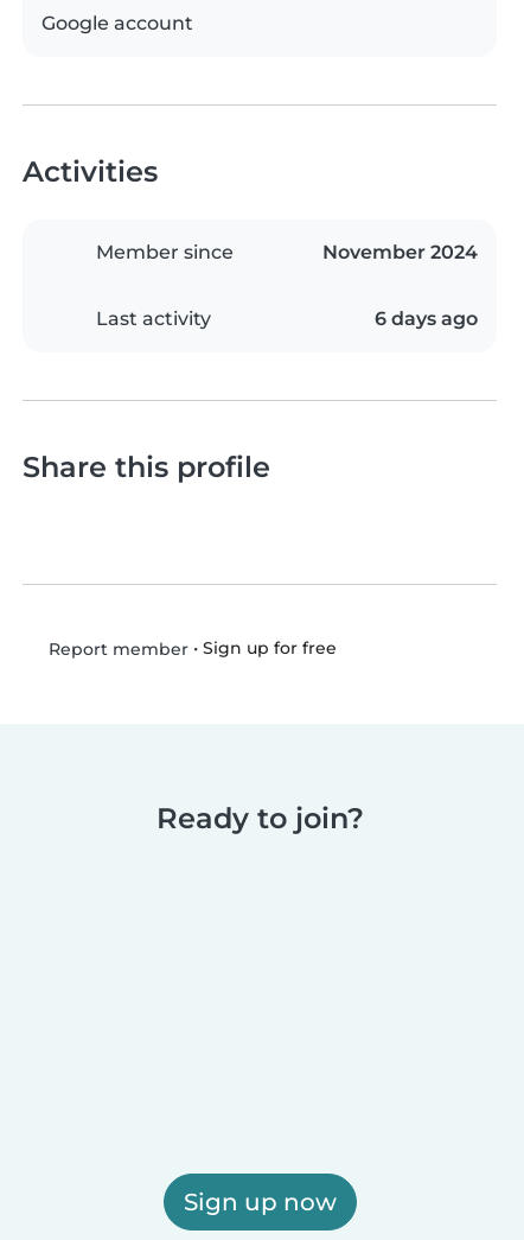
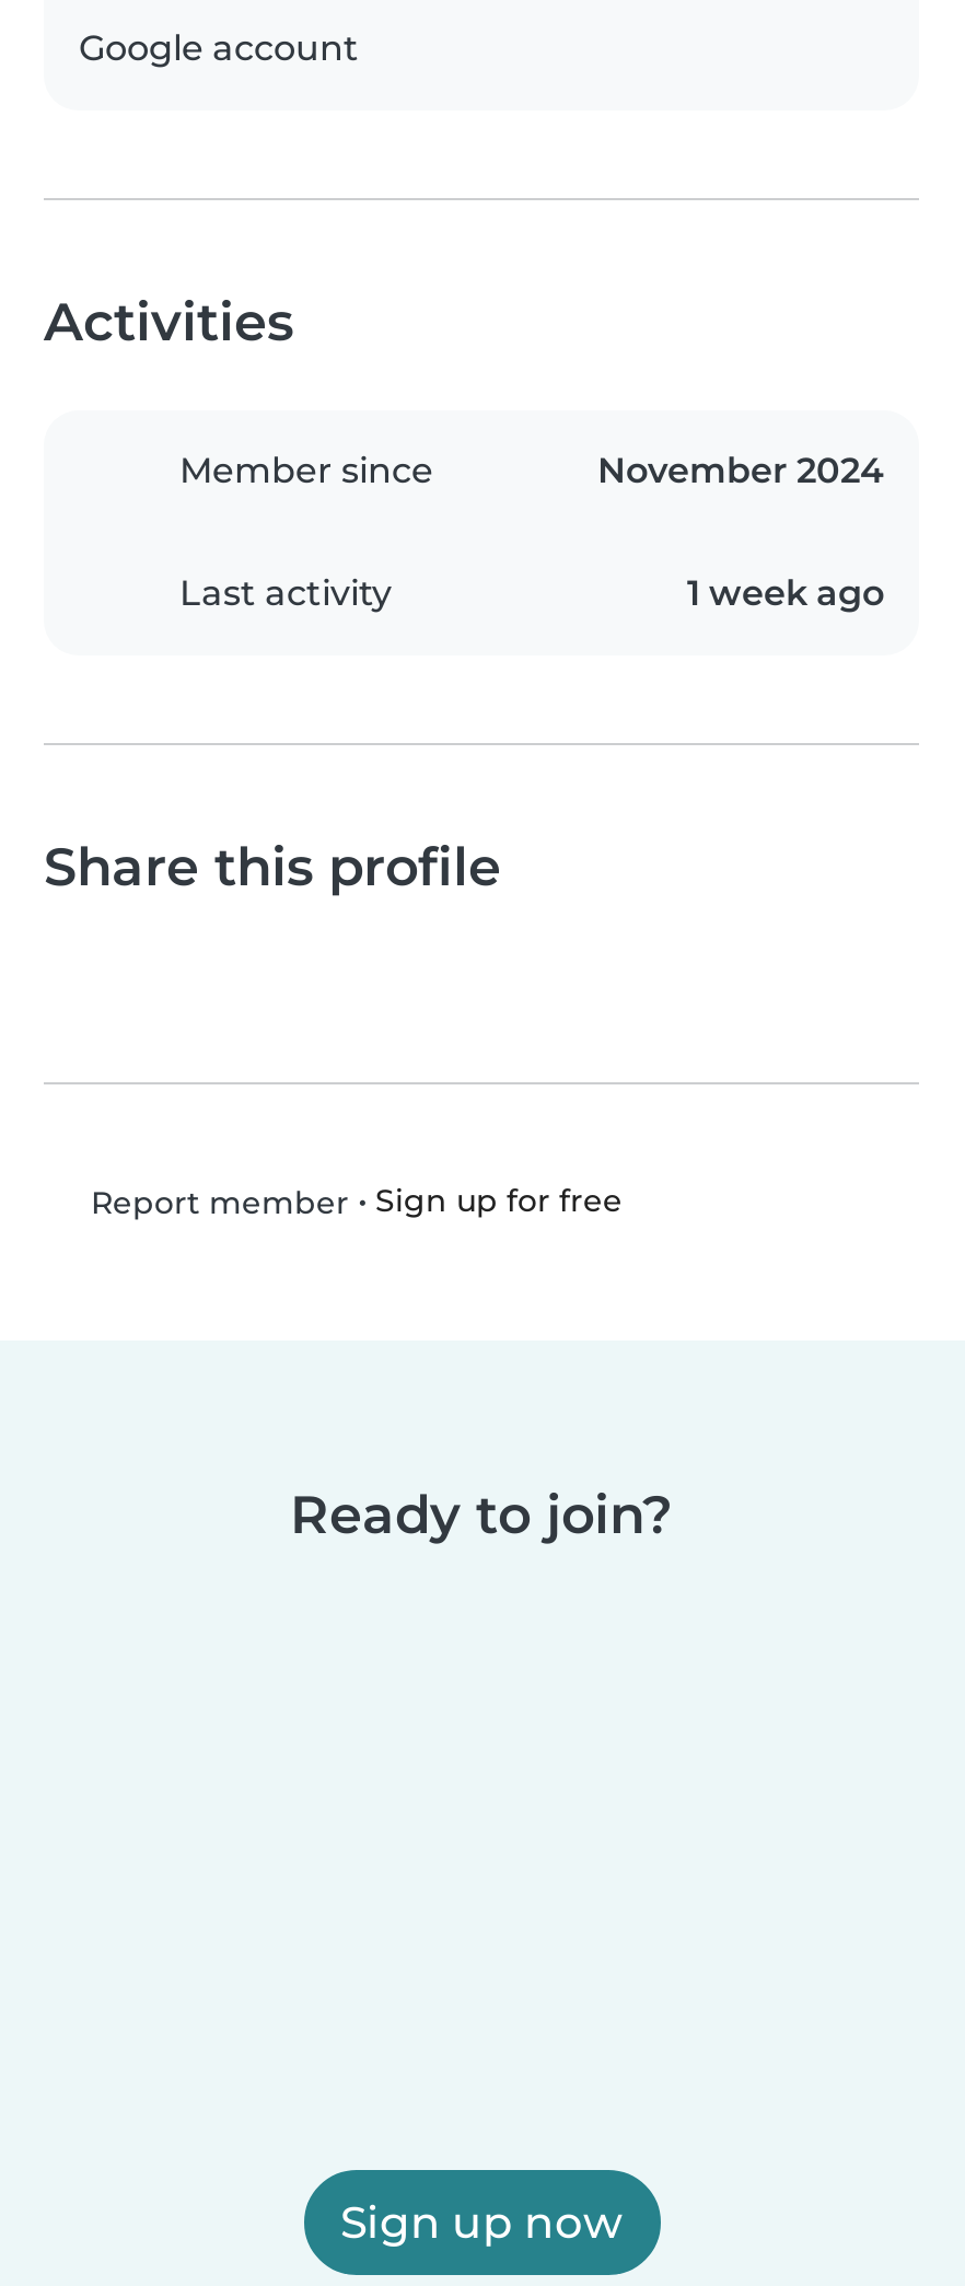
[375,308,478,330] 6 days ago -> [687,573,884,614] 1 week ago

